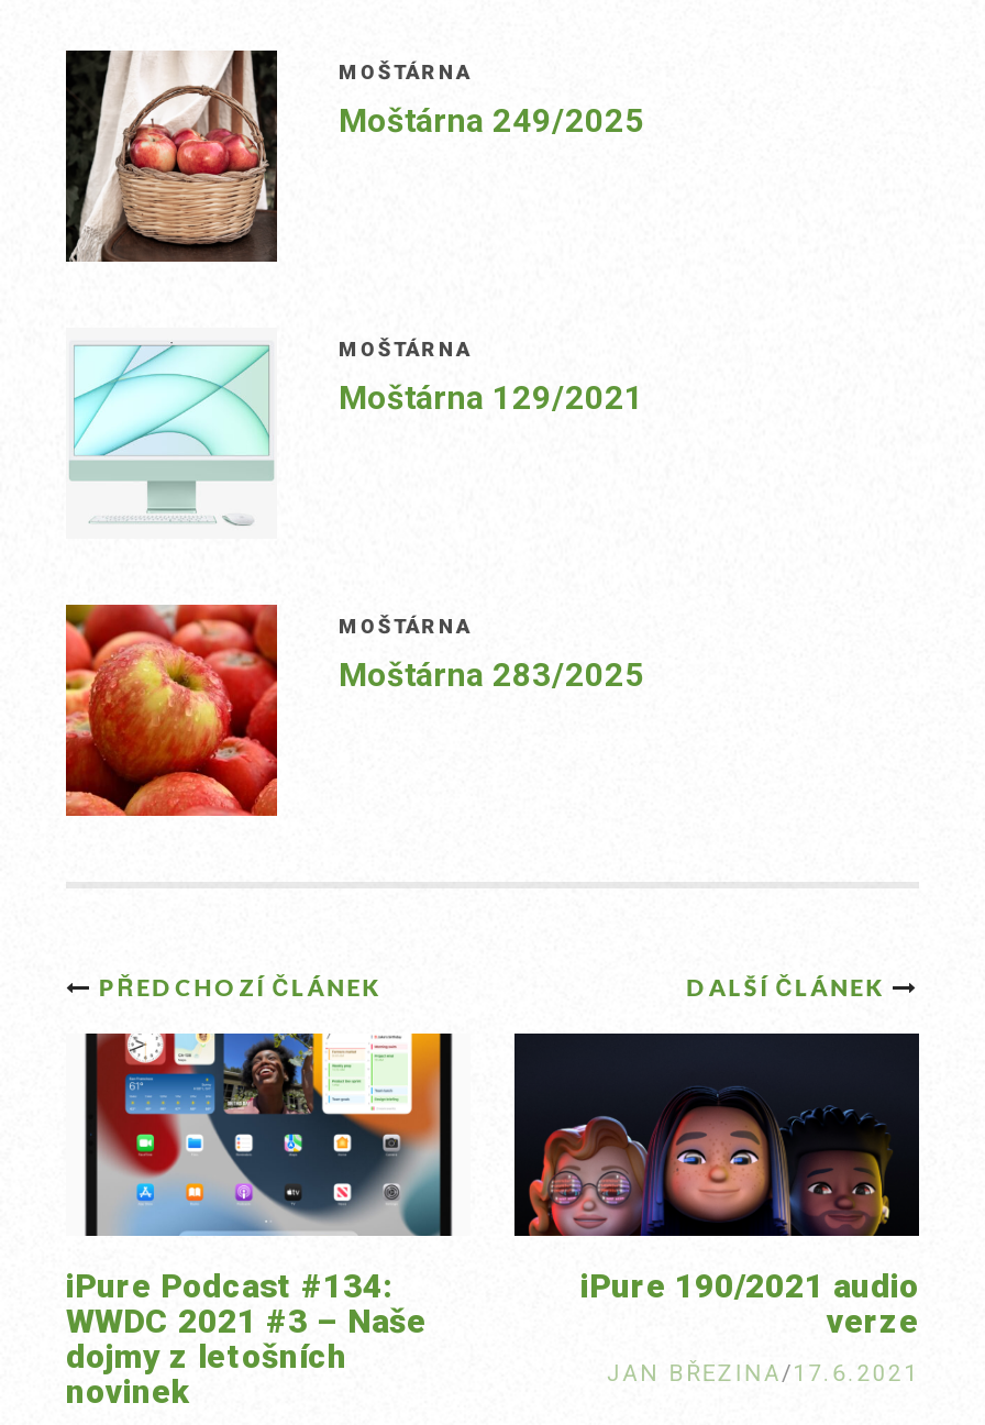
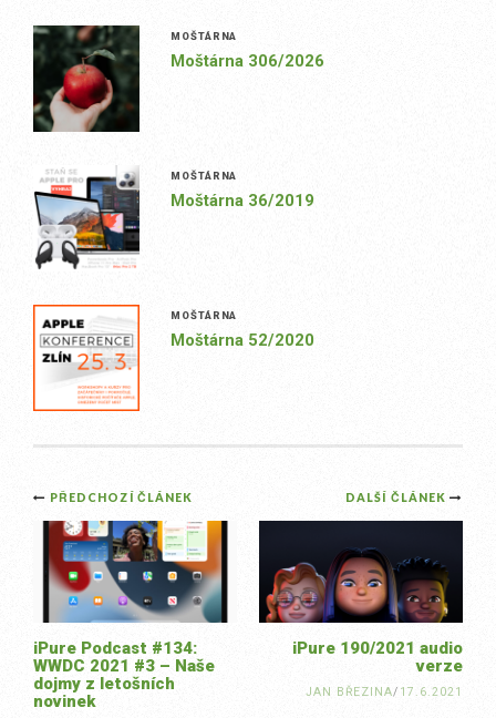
[66,48,644,262] [image] | Moštárna 249/2025 -> [33,24,324,133] [image] | Moštárna 306/2026
[68,341,644,532] [image] | Moštárna 129/2021 -> [33,173,314,269] [image] | Moštárna 36/2019
[64,603,644,816] [image] | Moštárna 283/2025 -> [32,304,314,411] [image] | Moštárna 52/2020

